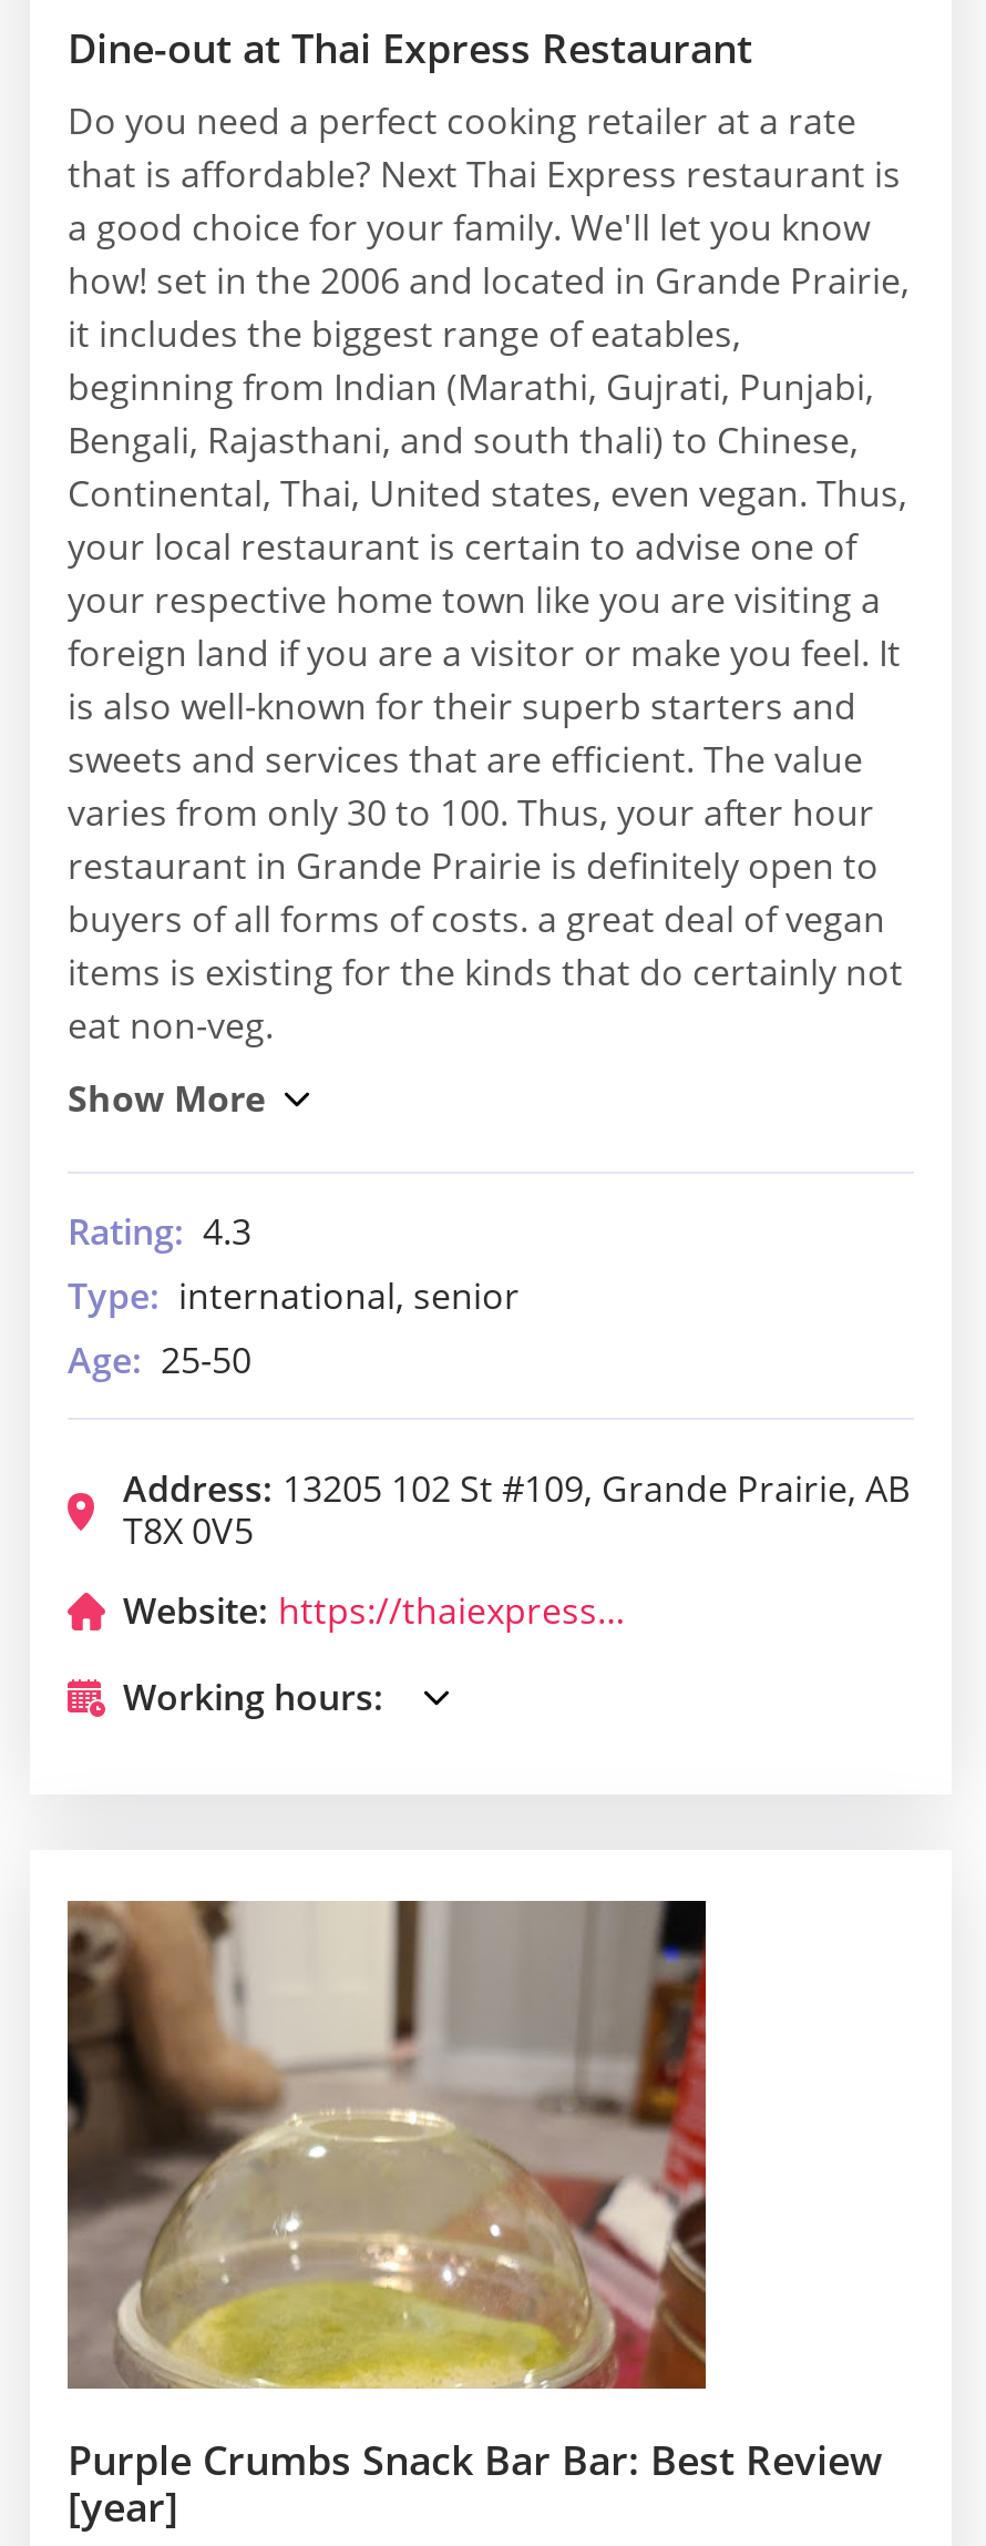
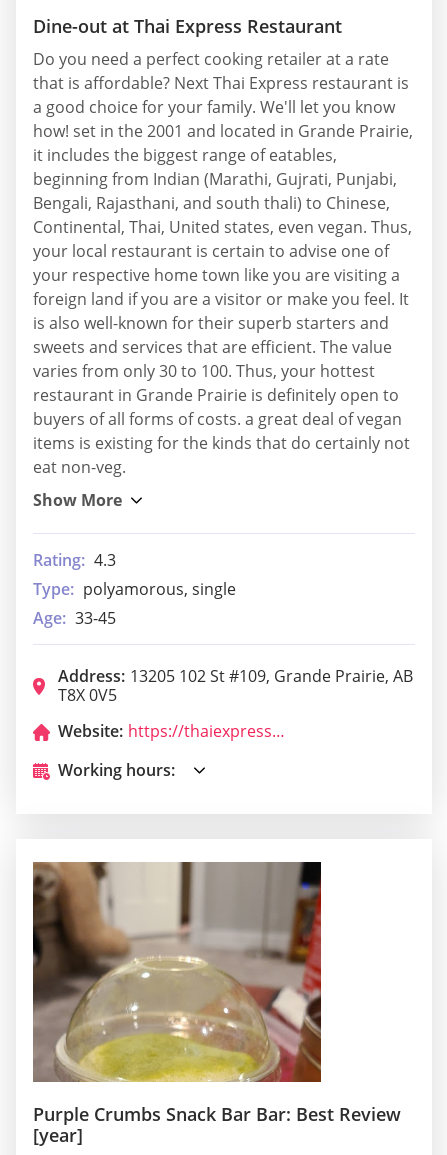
[68,256,910,305] how! set in the 2006 and located in Grande Prairie, -> [33,120,413,142] how! set in the 2001 and located in Grande Prairie,
[68,788,874,837] varies from only 30 to 100. Thus, your after hour -> [33,360,375,382] varies from only 30 to 100. Thus, your hottest
[68,1272,520,1320] Type: international, senior -> [33,578,236,600] Type: polyamorous, single
[68,1336,251,1385] Age: 25-50 -> [33,607,116,629] Age: 33-45

